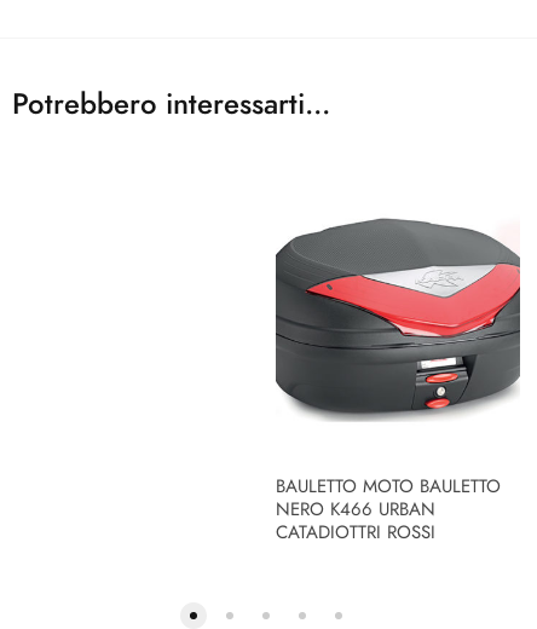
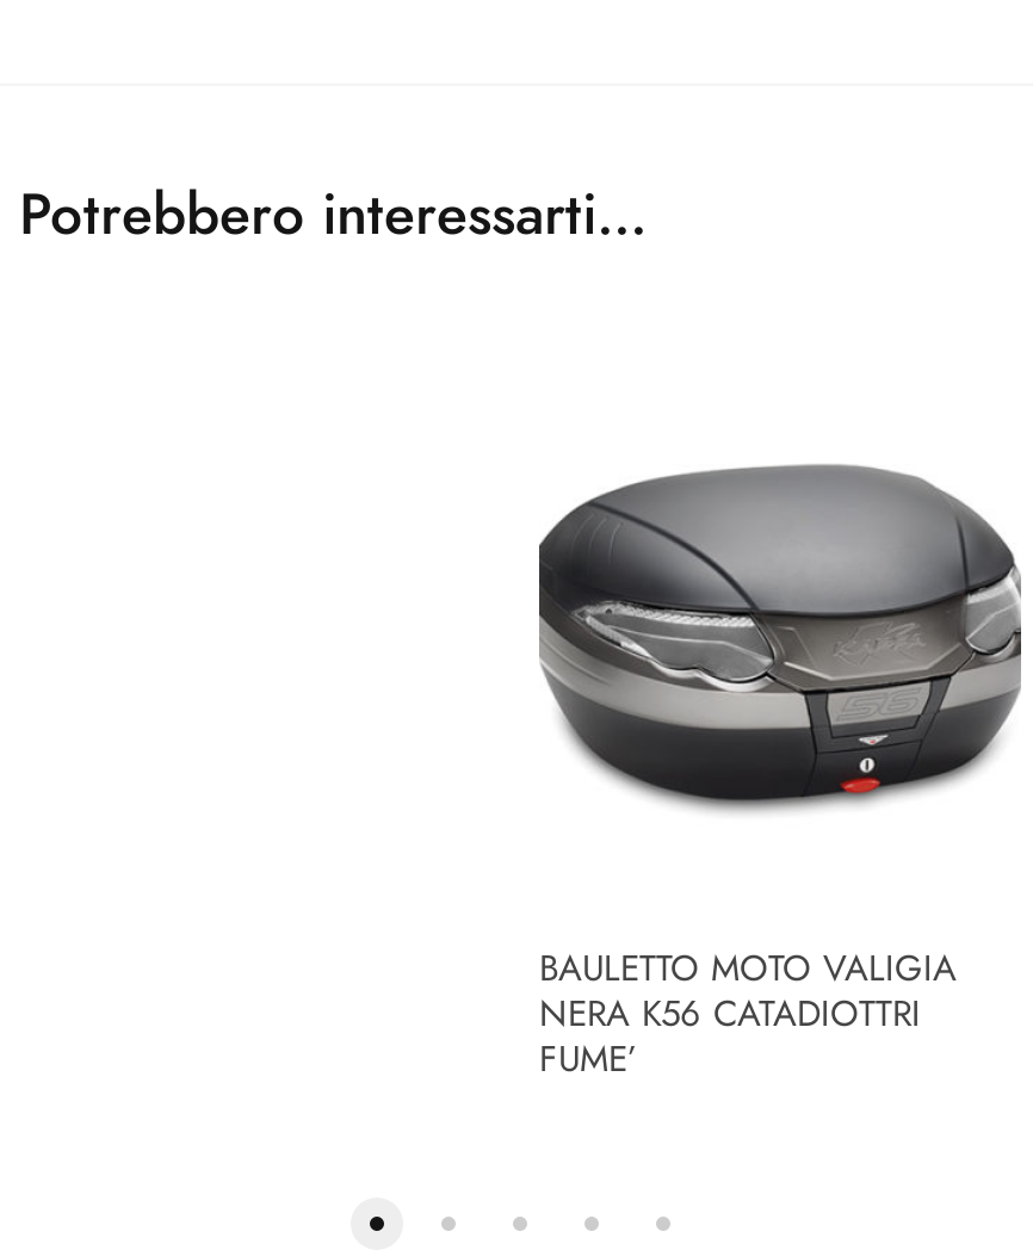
[275,218,521,422] [image] -> [539,441,1021,840] [image]
[276,474,501,544] BAULETTO MOTO BAULETTO | NERO K466 URBAN | CATADIOTTRI ROSSI -> [539,945,957,1083] BAULETTO MOTO VALIGIA | NERA K56 CATADIOTTRI | FUME’

